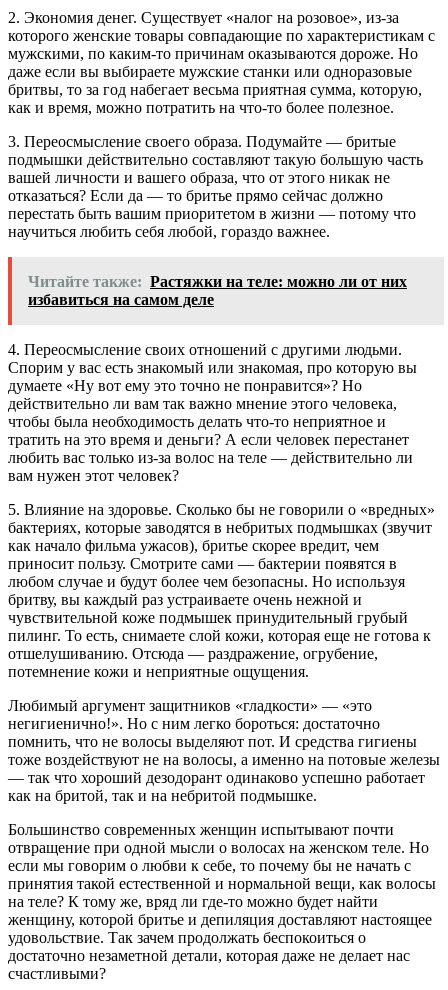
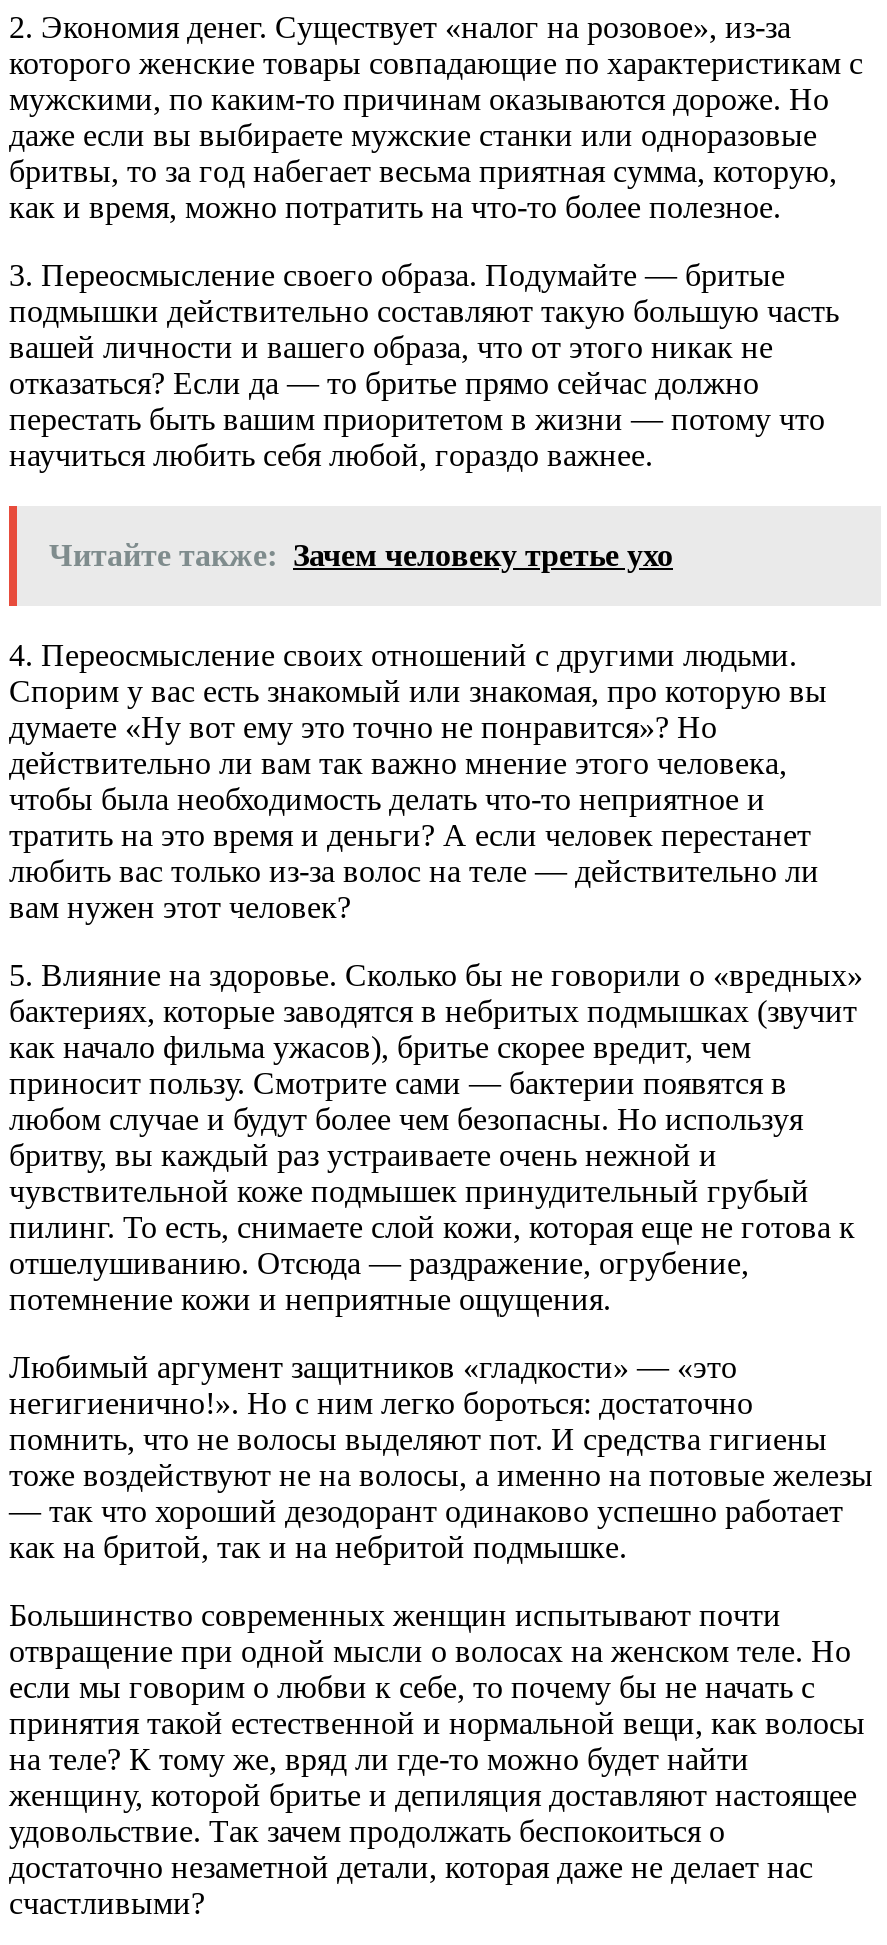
[28,273,407,308] Читайте также: Растяжки на теле: можно ли от них | избавиться на самом деле -> [49,538,673,572] Читайте также: Зачем человеку третье ухо

